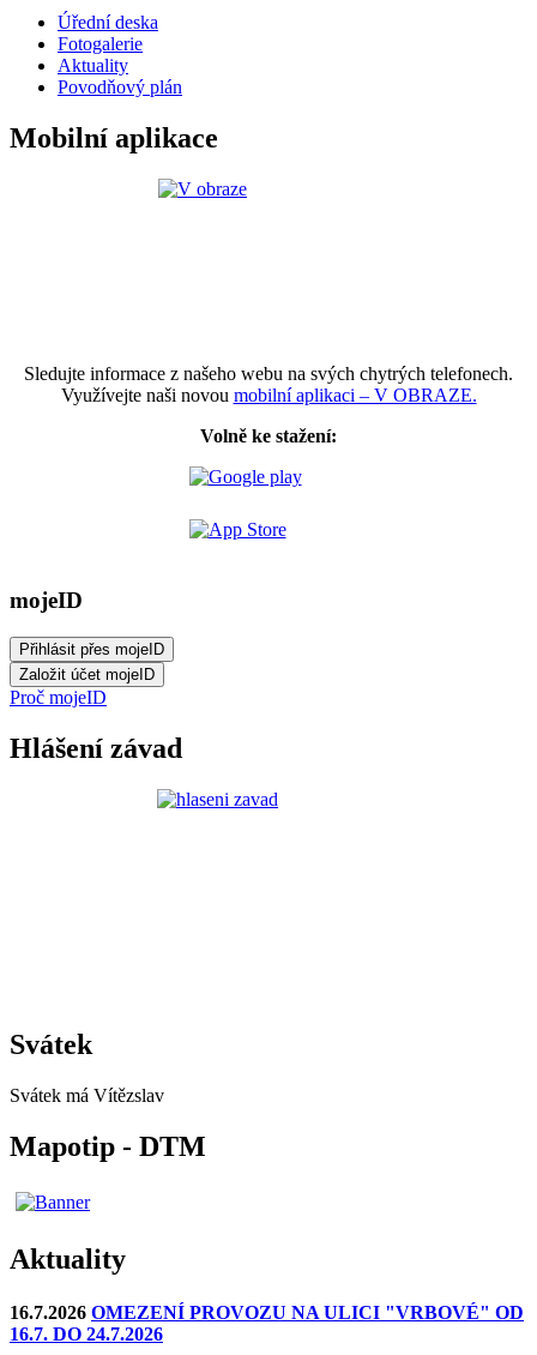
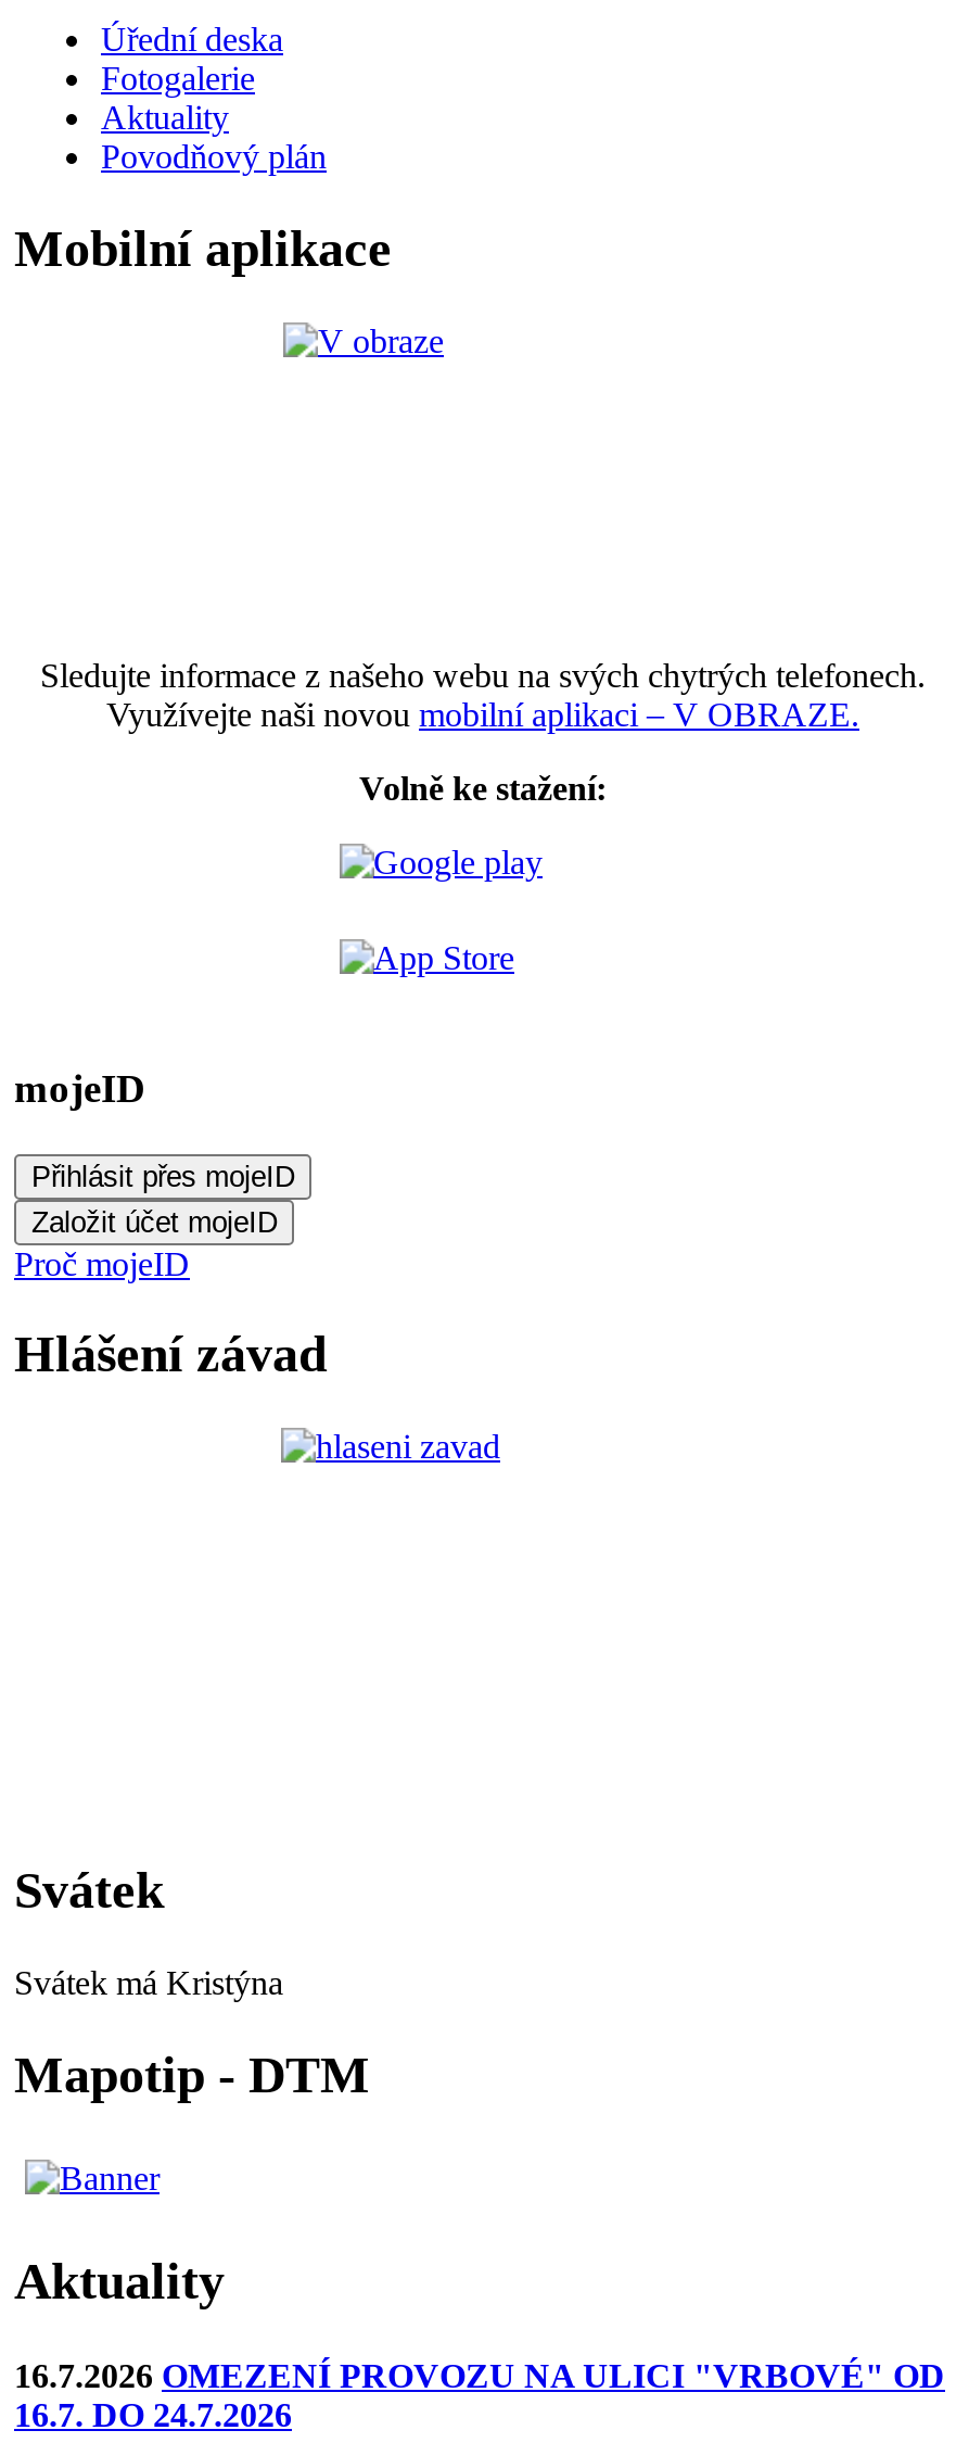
[10,1085,164,1105] Svátek má Vítězslav -> [14,1964,283,2001] Svátek má Kristýna

